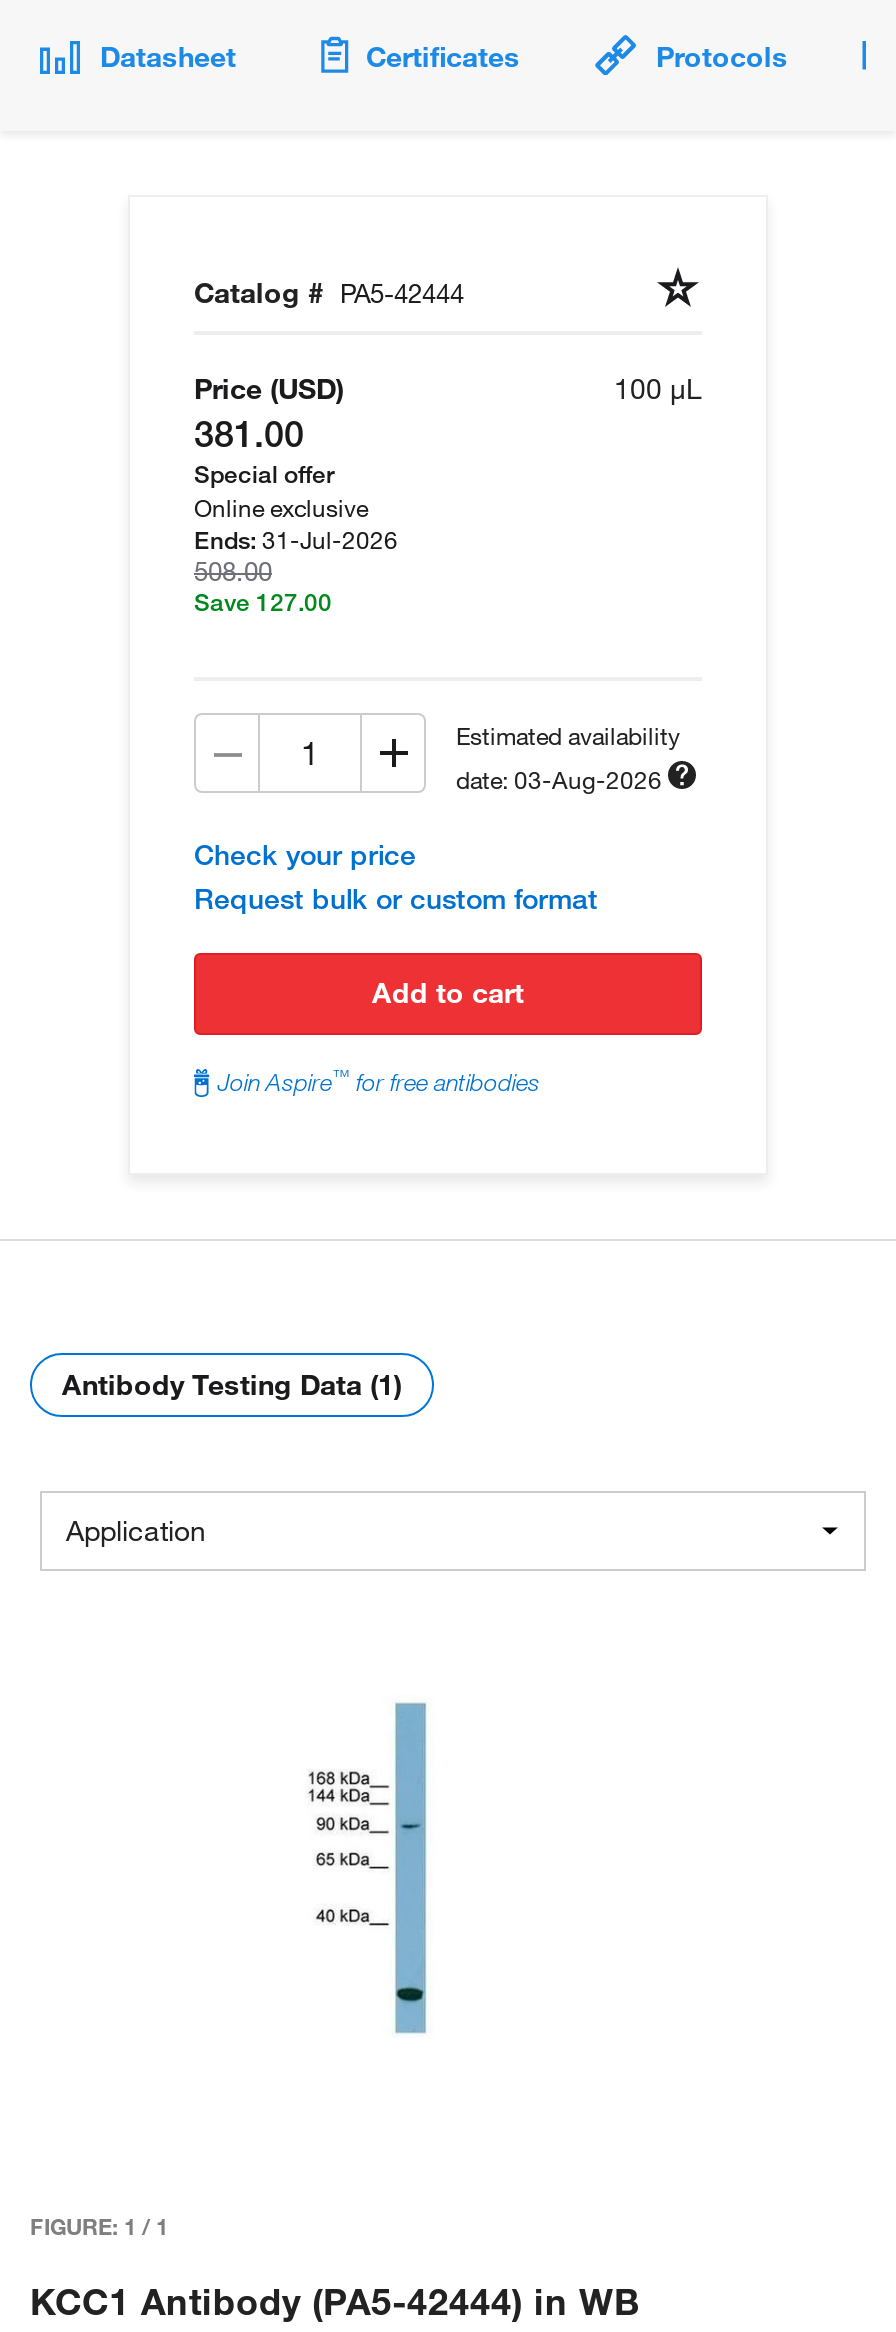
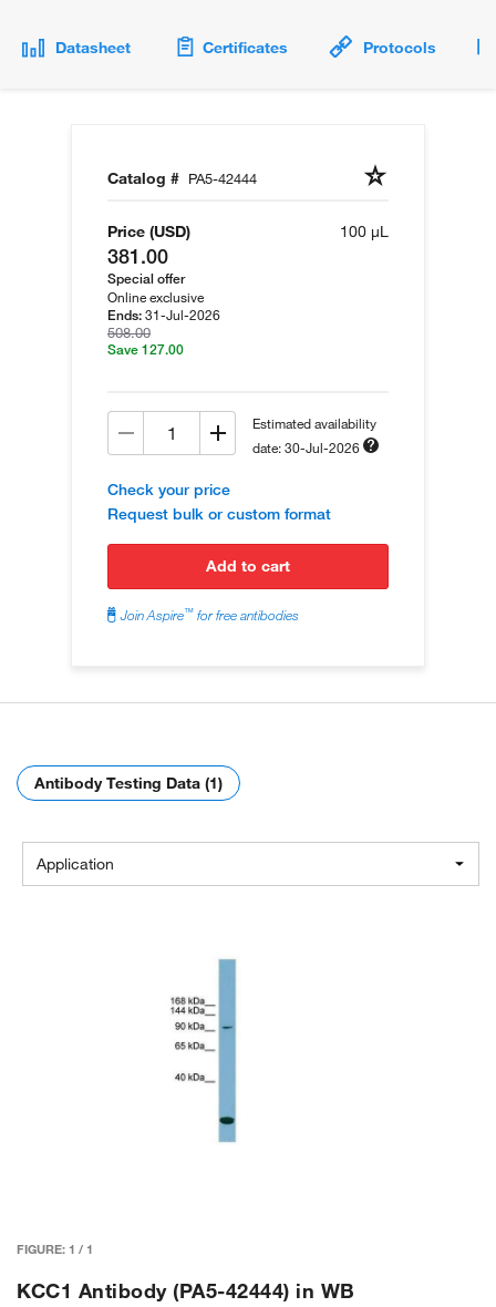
[456,764,662,796] date: 03-Aug-2026 -> [252,438,360,456] date: 30-Jul-2026

